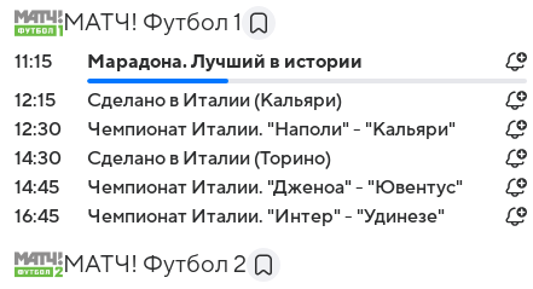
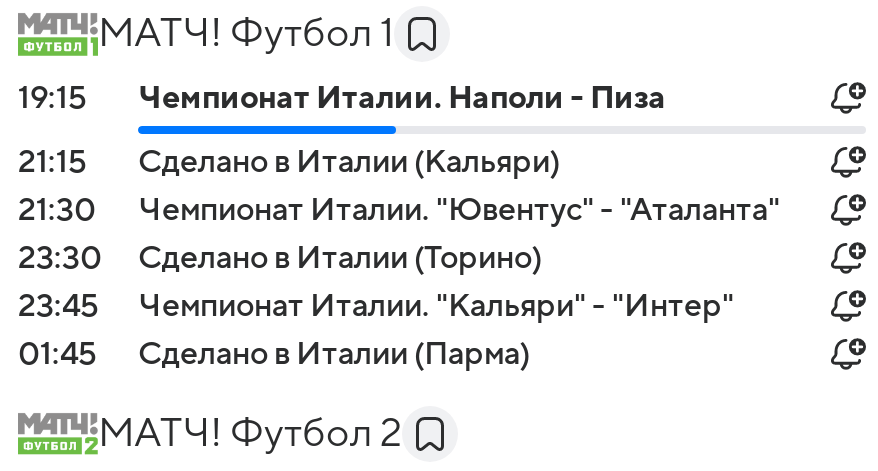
[15,51,363,73] 11:15 | Марадона. Лучший в истории -> [18,80,666,116] 19:15 | Чемпионат Италии. Наполи - Пиза
[15,89,342,111] 12:15 Сделано в Италии (Кальяри) -> [18,144,560,180] 21:15 Сделано в Италии (Кальяри)
[15,119,62,140] 12:30 -> [18,192,96,228] 21:30
[87,119,456,140] Чемпионат Италии. "Наполи" - "Кальяри" -> [138,192,780,228] Чемпионат Италии. "Ювентус" - "Аталанта"
[15,148,331,169] 14:30 Сделано в Италии (Торино) -> [18,240,542,276] 23:30 Сделано в Италии (Торино)
[15,177,463,227] 14:45 | Чемпионат Италии. "Дженоа" - "Ювентус" | 16:45 | Чемпионат Италии. "Интер" - "Удинезе" -> [18,288,734,372] 23:45 | Чемпионат Италии. "Кальяри" - "Интер" | 01:45 | Сделано в Италии (Парма)

